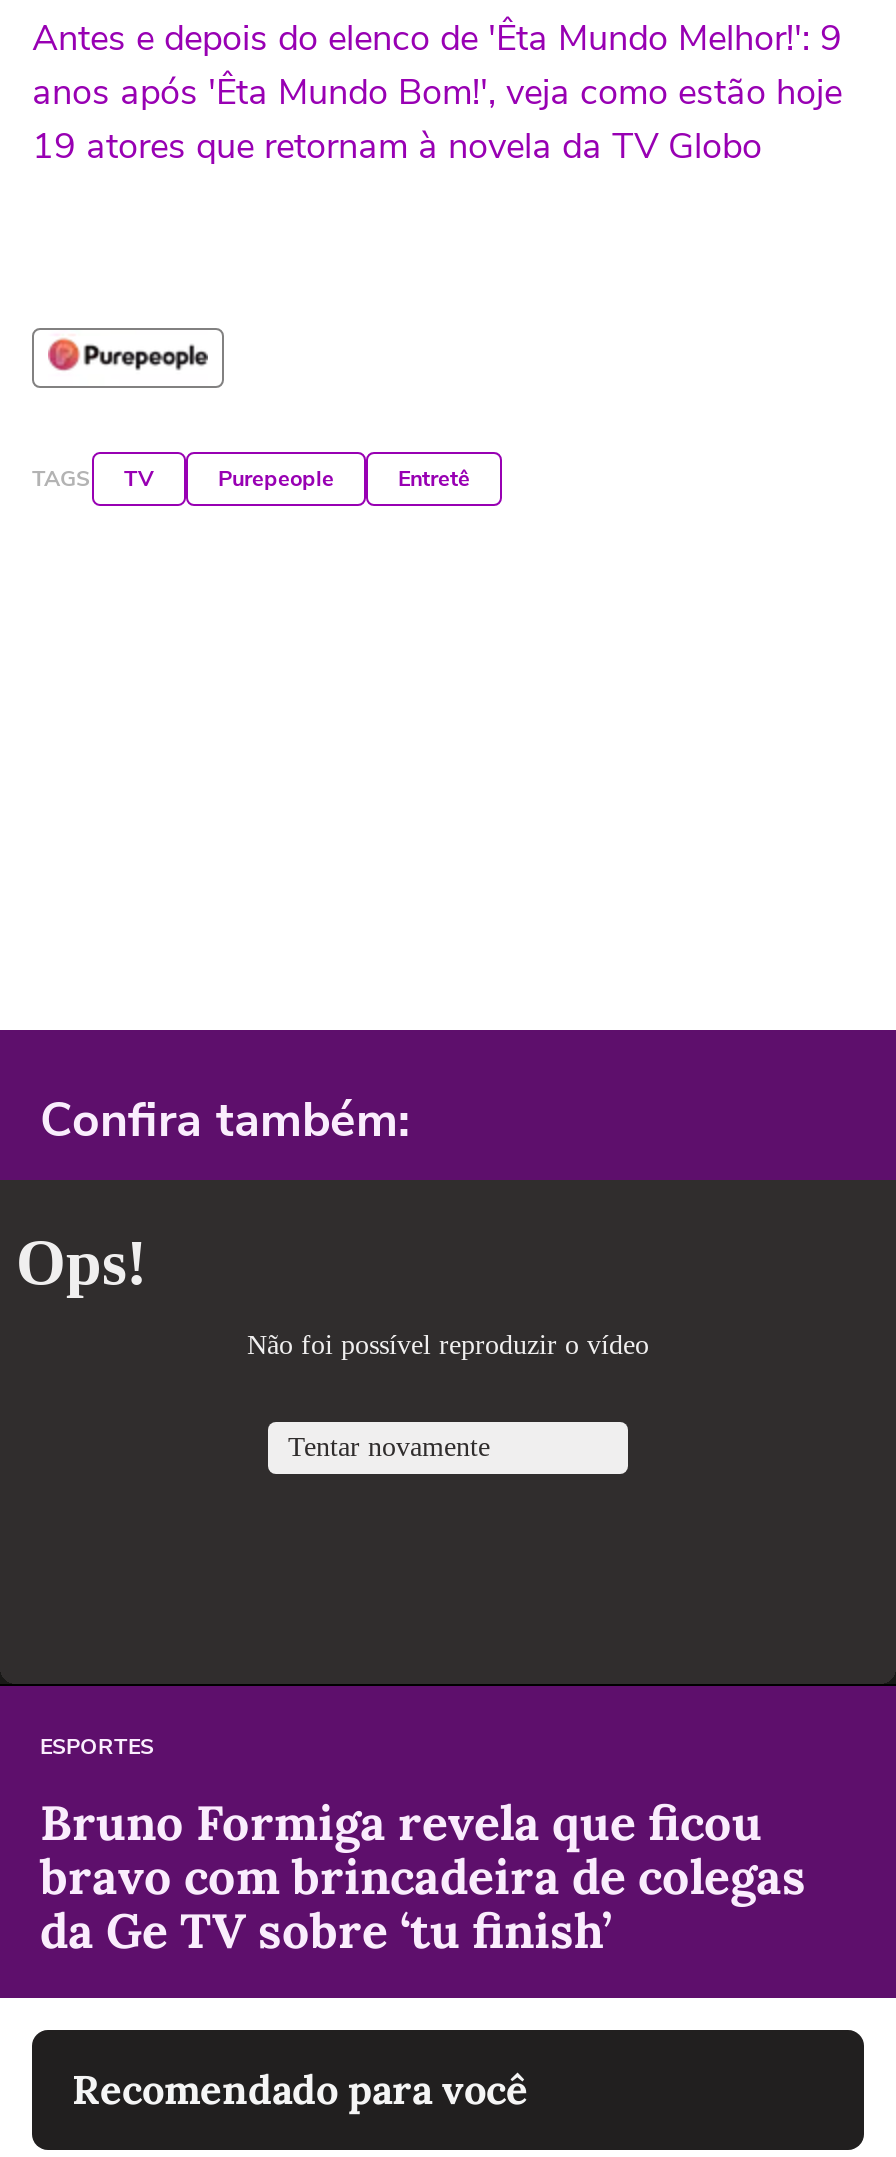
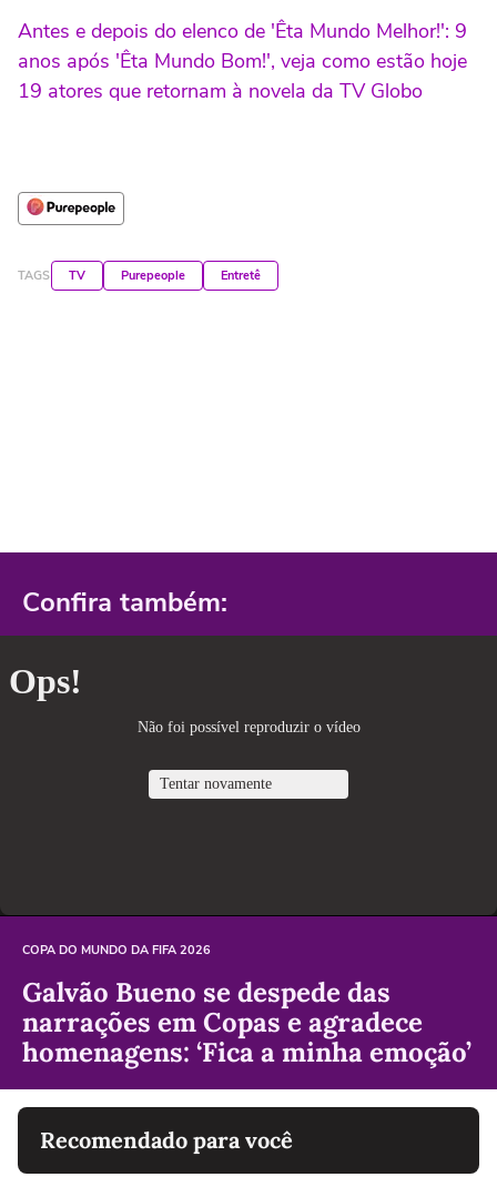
[40,1731,154,1761] ESPORTES -> [22,941,211,958] COPA DO MUNDO DA FIFA 2026
[40,1791,806,1961] Bruno Formiga revela que ficou | bravo com brincadeira de colegas | da Ge TV sobre ‘tu finish’ -> [22,975,471,1069] Galvão Bueno se despede das | narrações em Copas e agradece | homenagens: ‘Fica a minha emoção’

